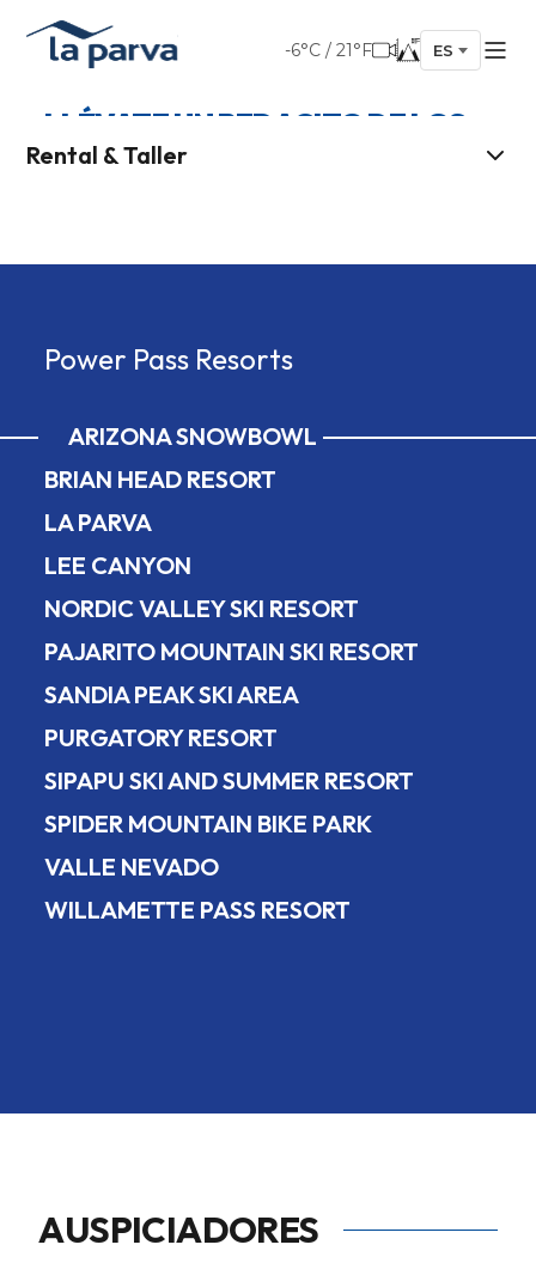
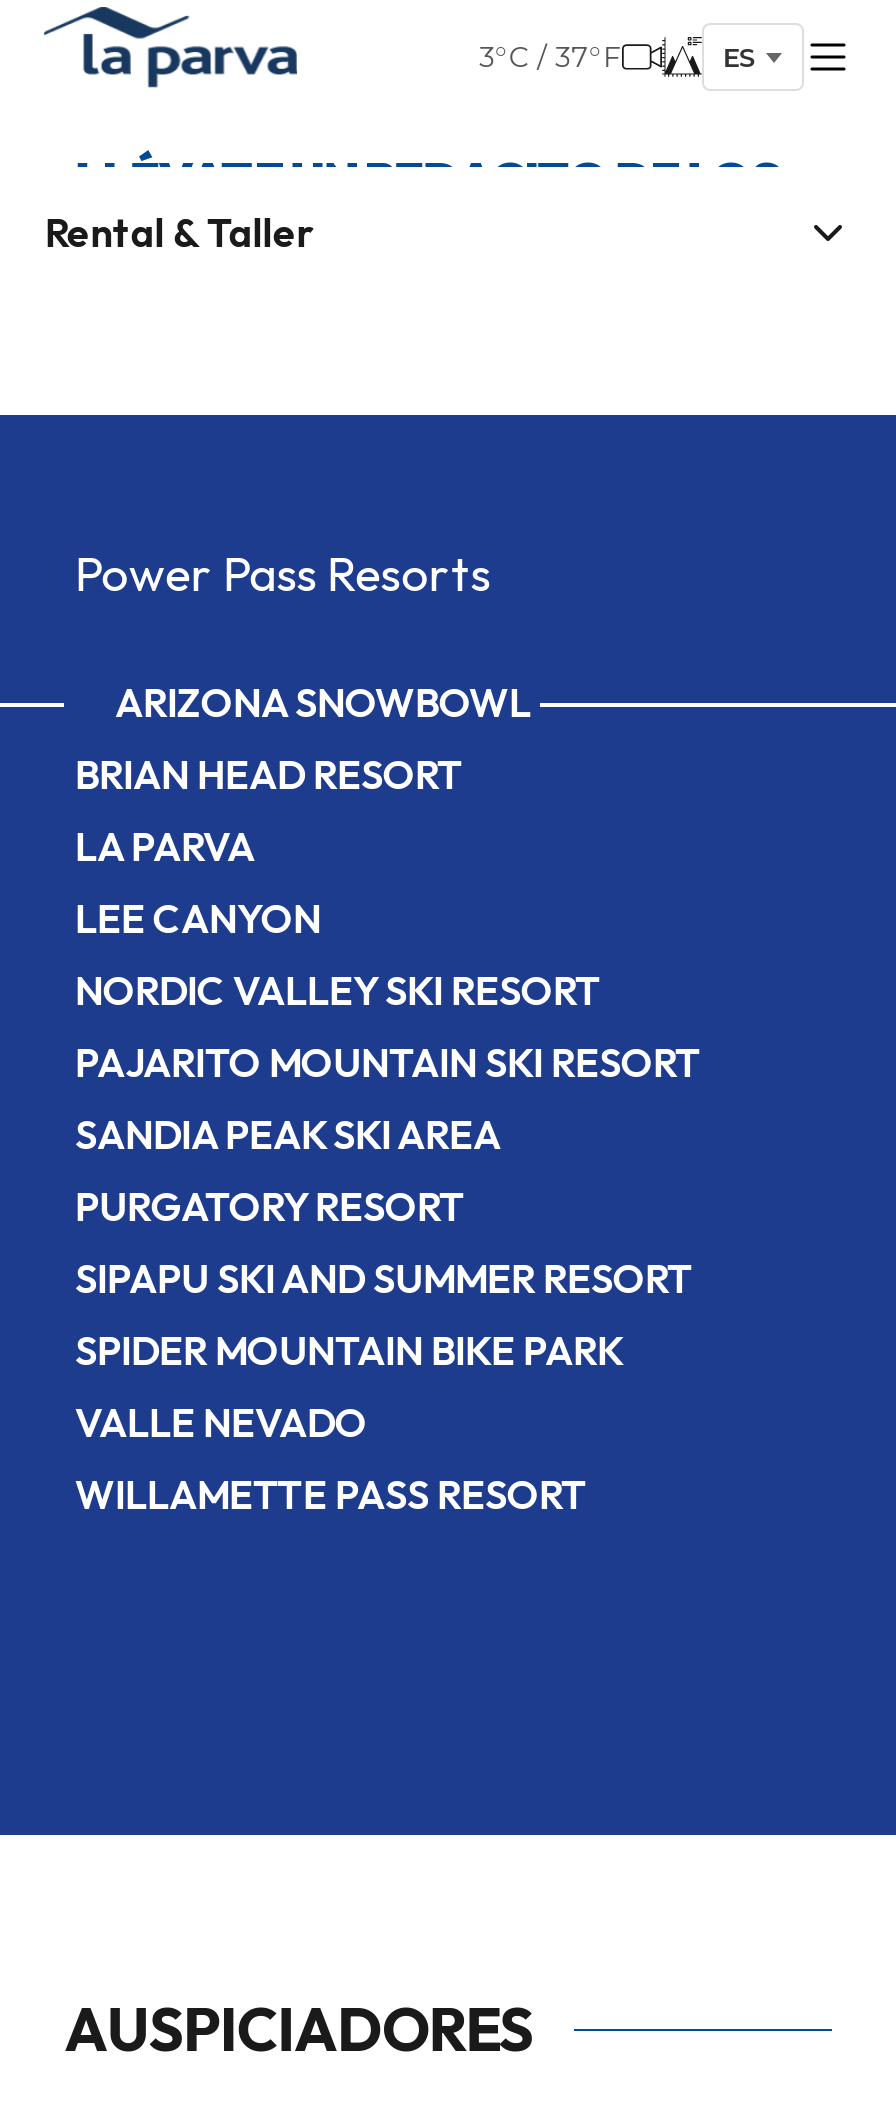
[284,39,372,61] -6°C / 21°F -> [479,39,621,75] 3°C / 37°F

